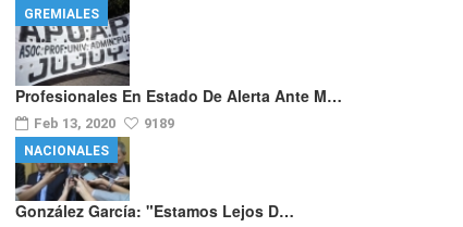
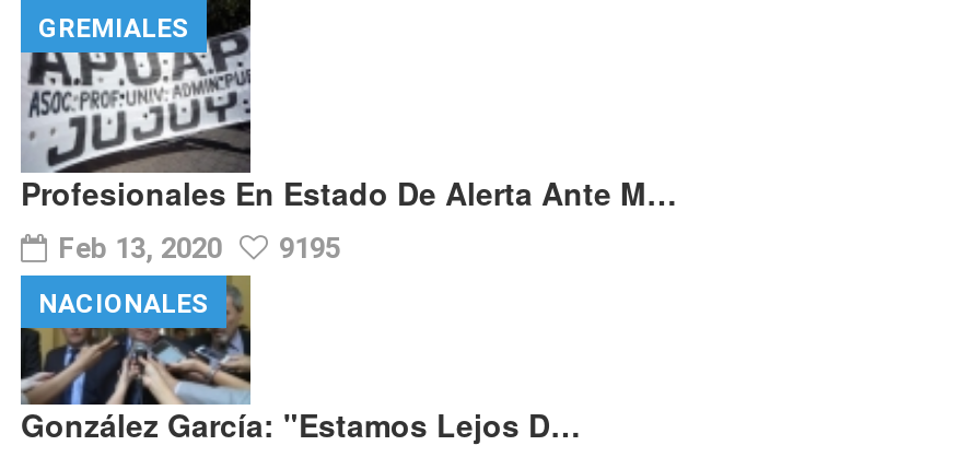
[34,115,174,131] Feb 13, 2020 9189 -> [58,232,340,265] Feb 13, 2020 9195

